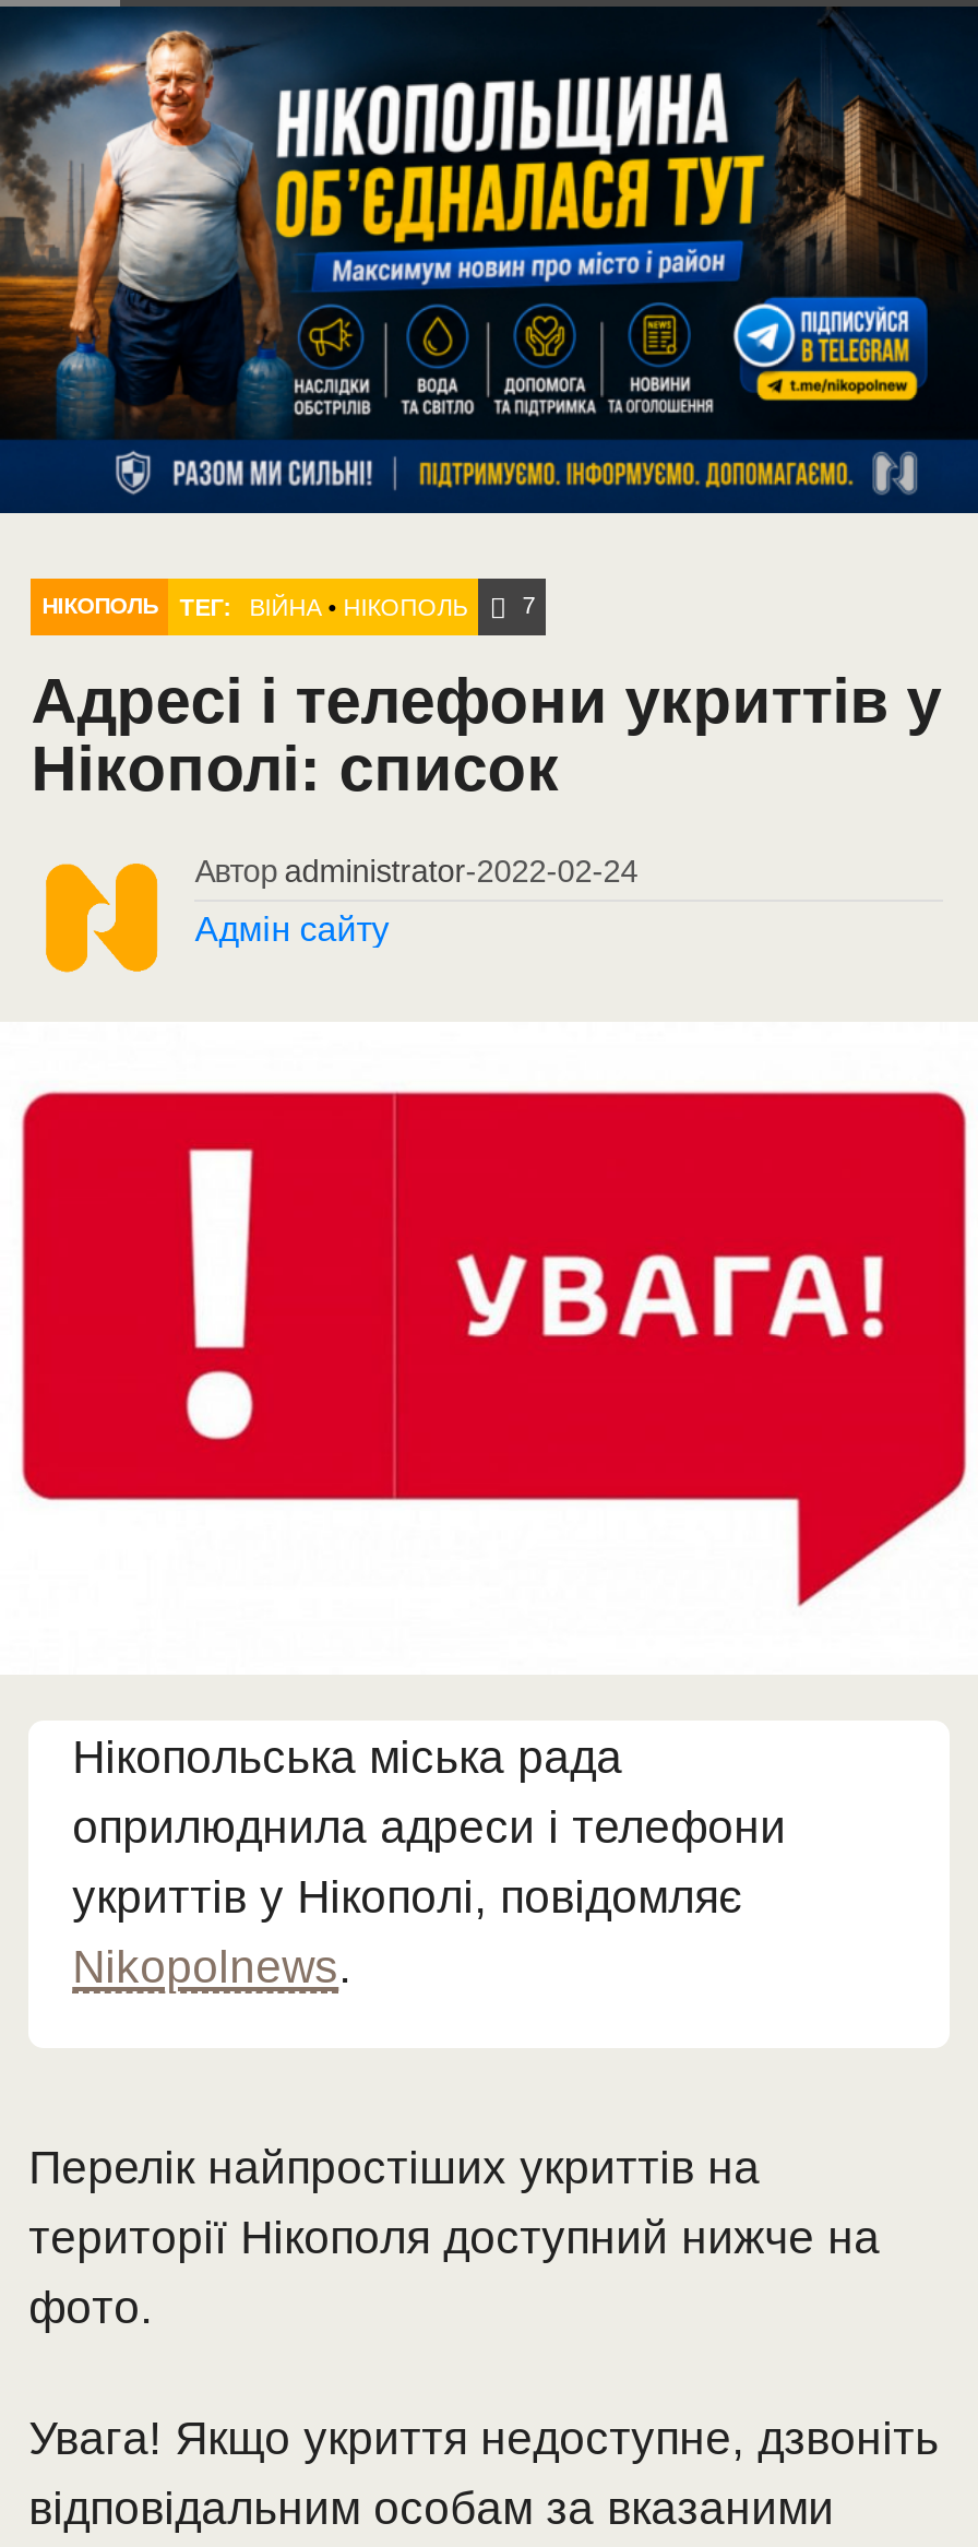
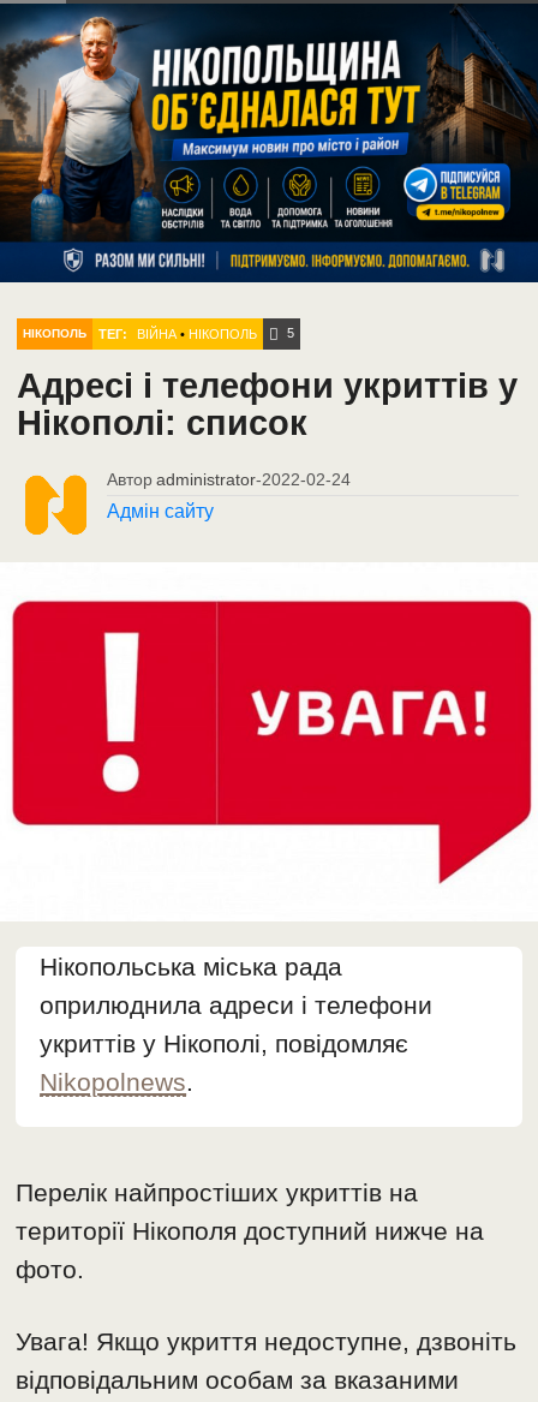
[522,591,535,618] 7 -> [287,325,294,340] 5

